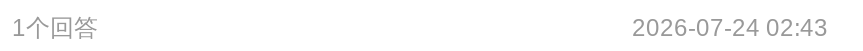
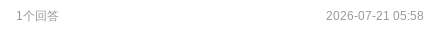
[632,14,828,42] 2026-07-24 02:43 -> [326,9,424,23] 2026-07-21 05:58

